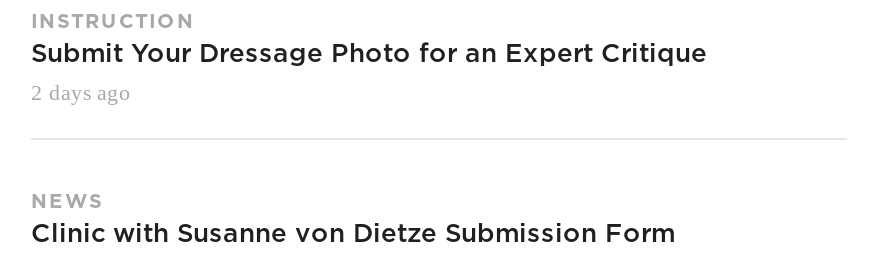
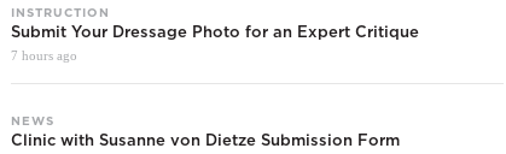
[31,80,131,104] 2 days ago -> [11,48,77,63] 7 hours ago

